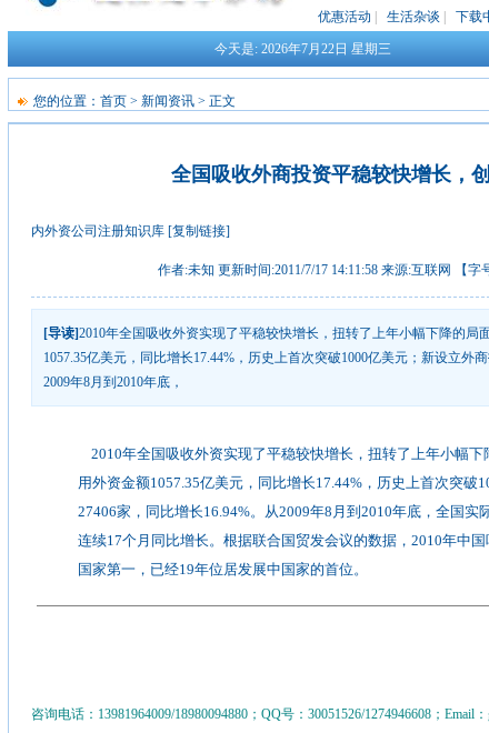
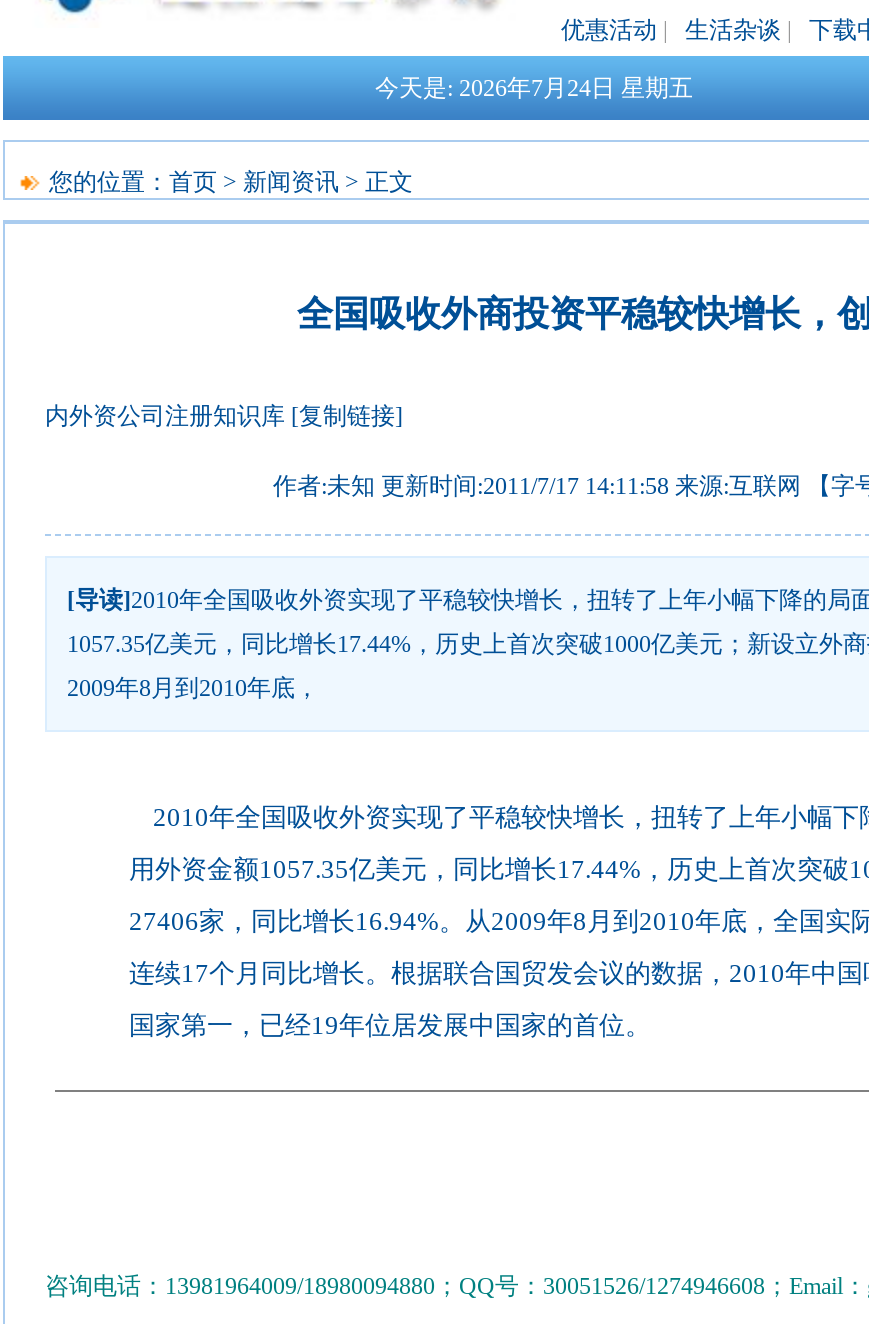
[214,41,391,57] 今天是: 2026年7月22日 星期三 -> [375,74,693,102] 今天是: 2026年7月24日 星期五

